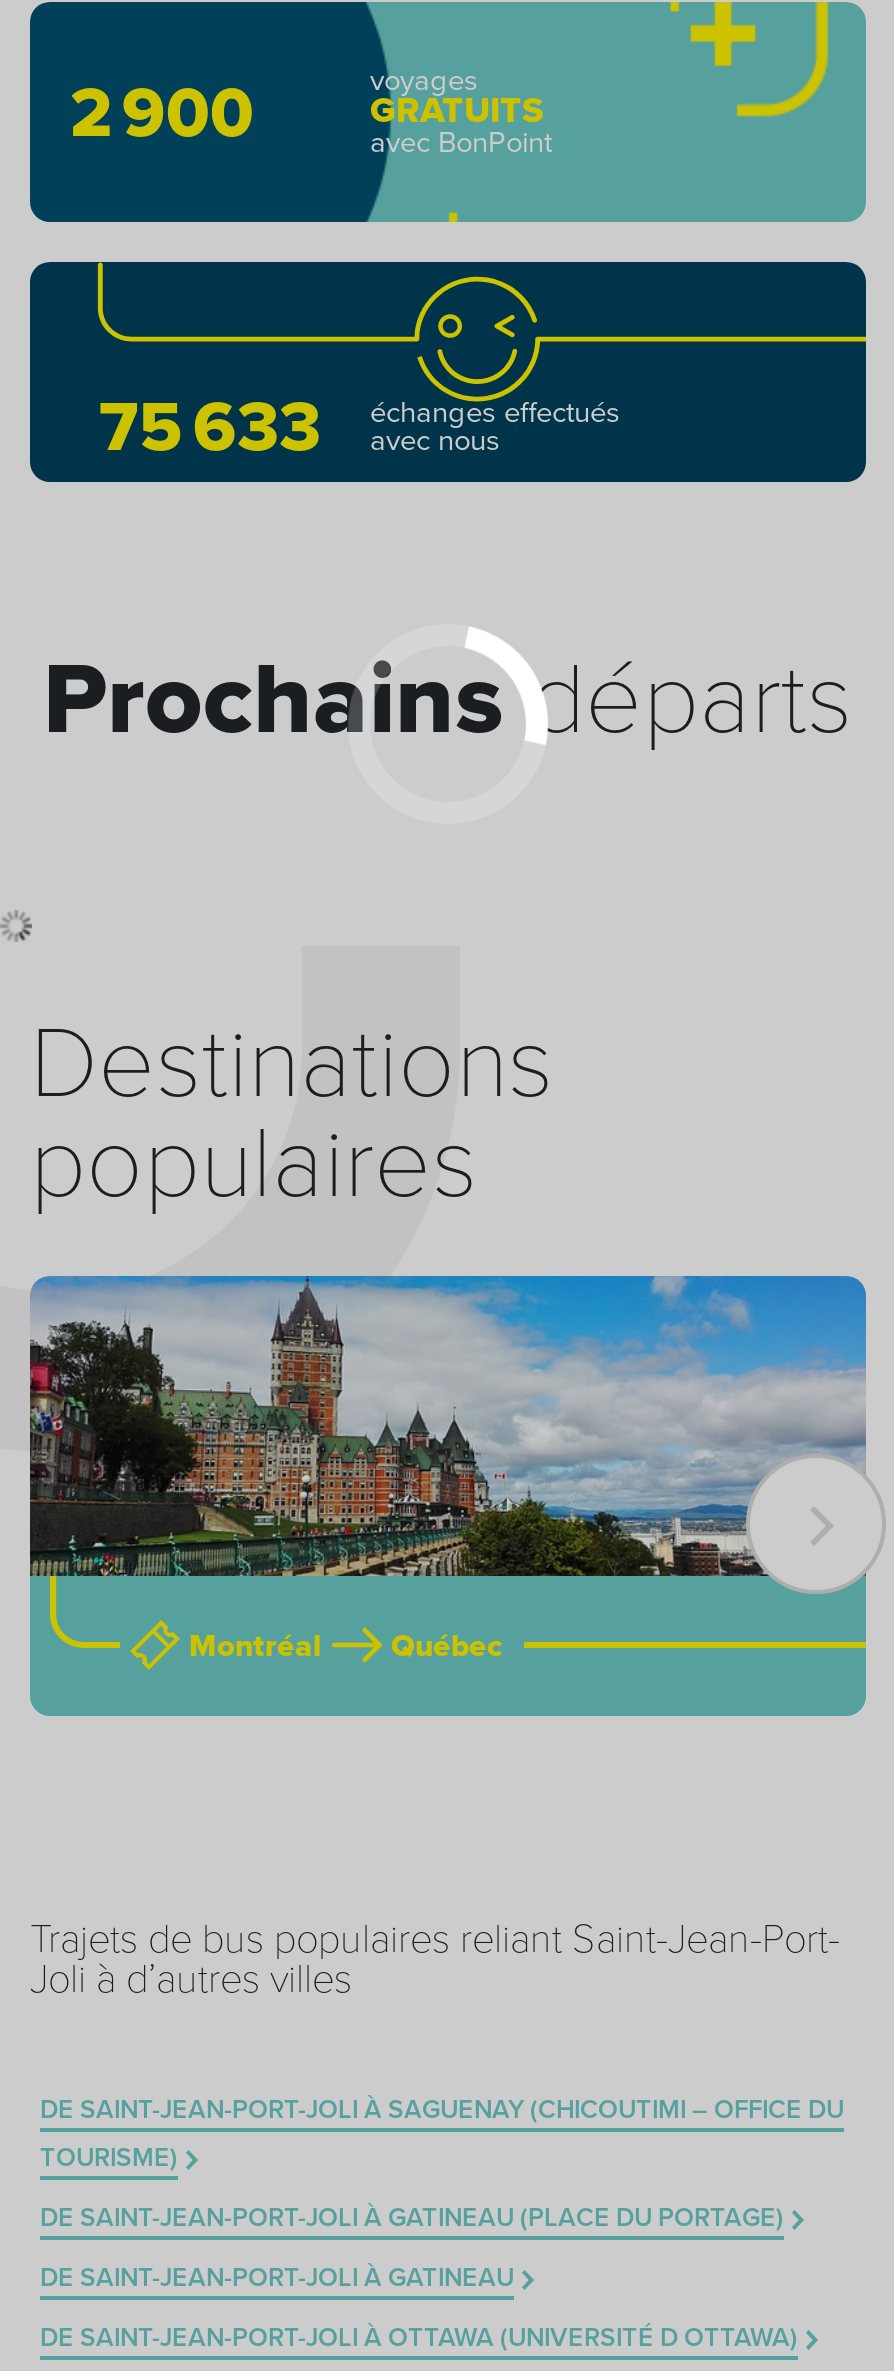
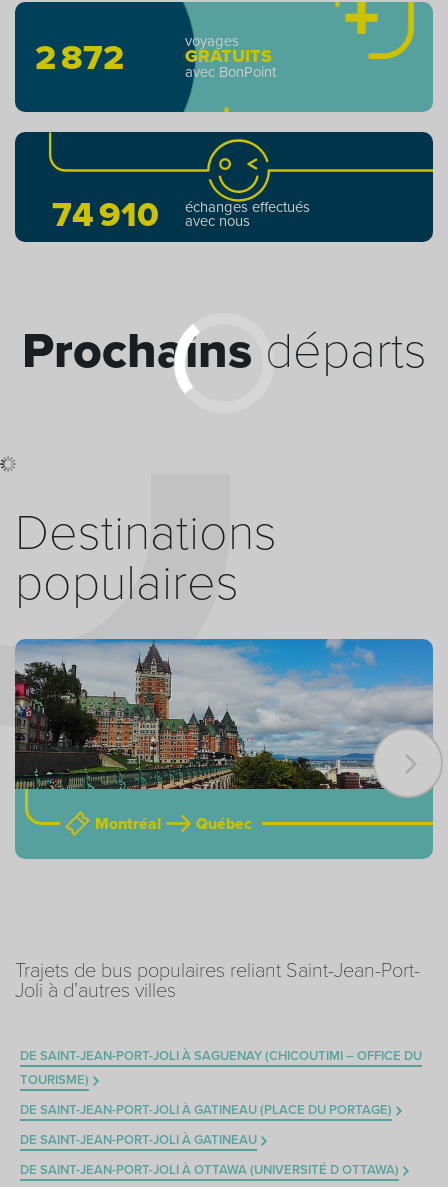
[70,60,254,162] 2 900 -> [35,31,124,82] 2 872
[99,375,620,477] 75 633 échanges effectués avec nous -> [51,188,310,239] 74 910 échanges effectués avec nous

